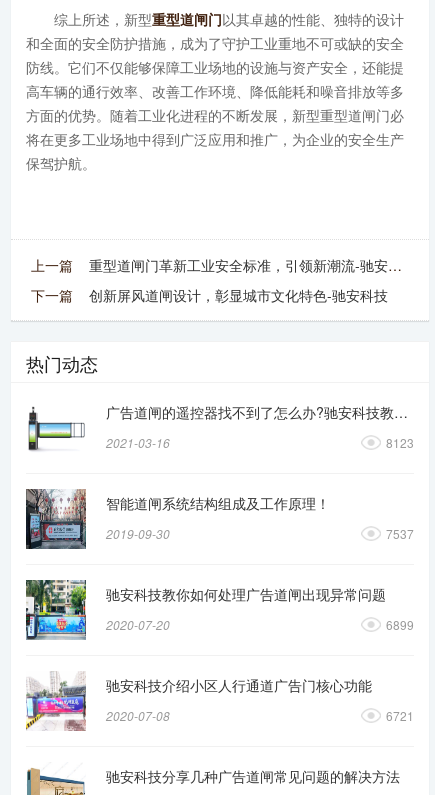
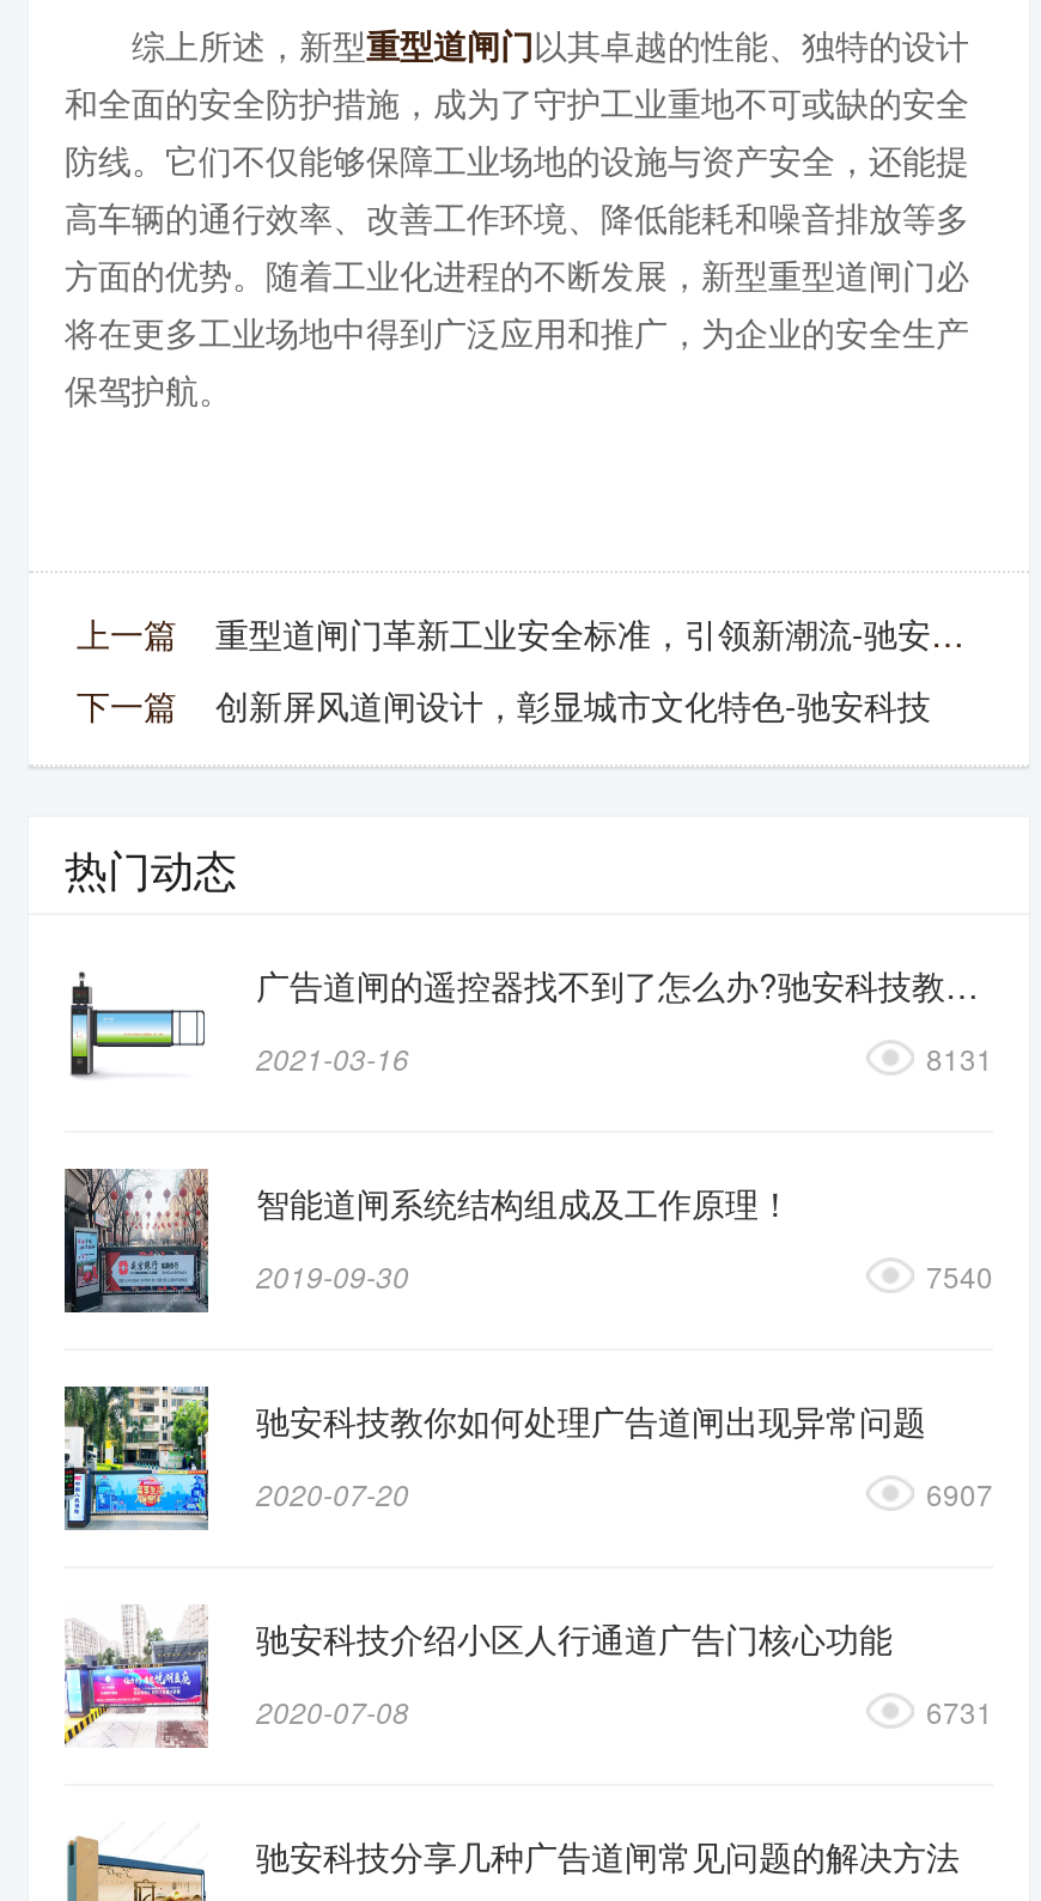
[386,434,414,451] 8123 -> [926,1038,993,1078] 8131
[386,525,414,542] 7537 -> [926,1255,993,1296] 7540
[386,616,414,633] 6899 -> [926,1473,993,1514] 6907
[386,707,414,724] 6721 -> [926,1691,993,1732] 6731

